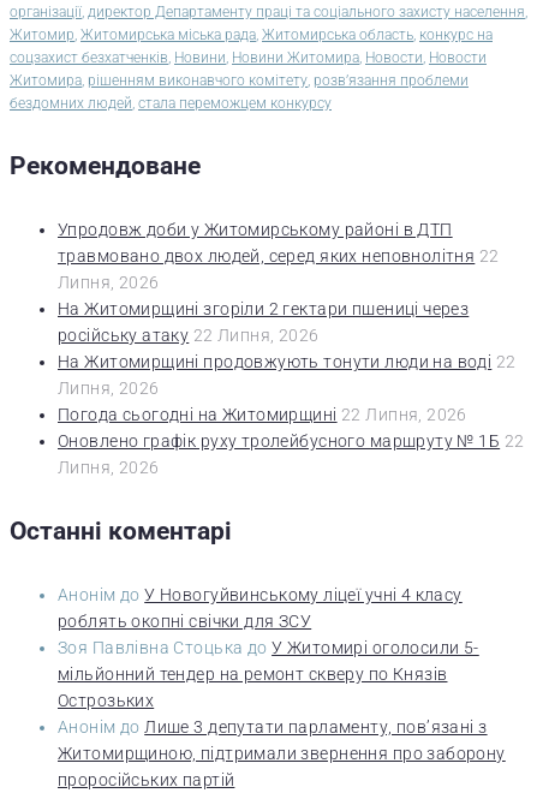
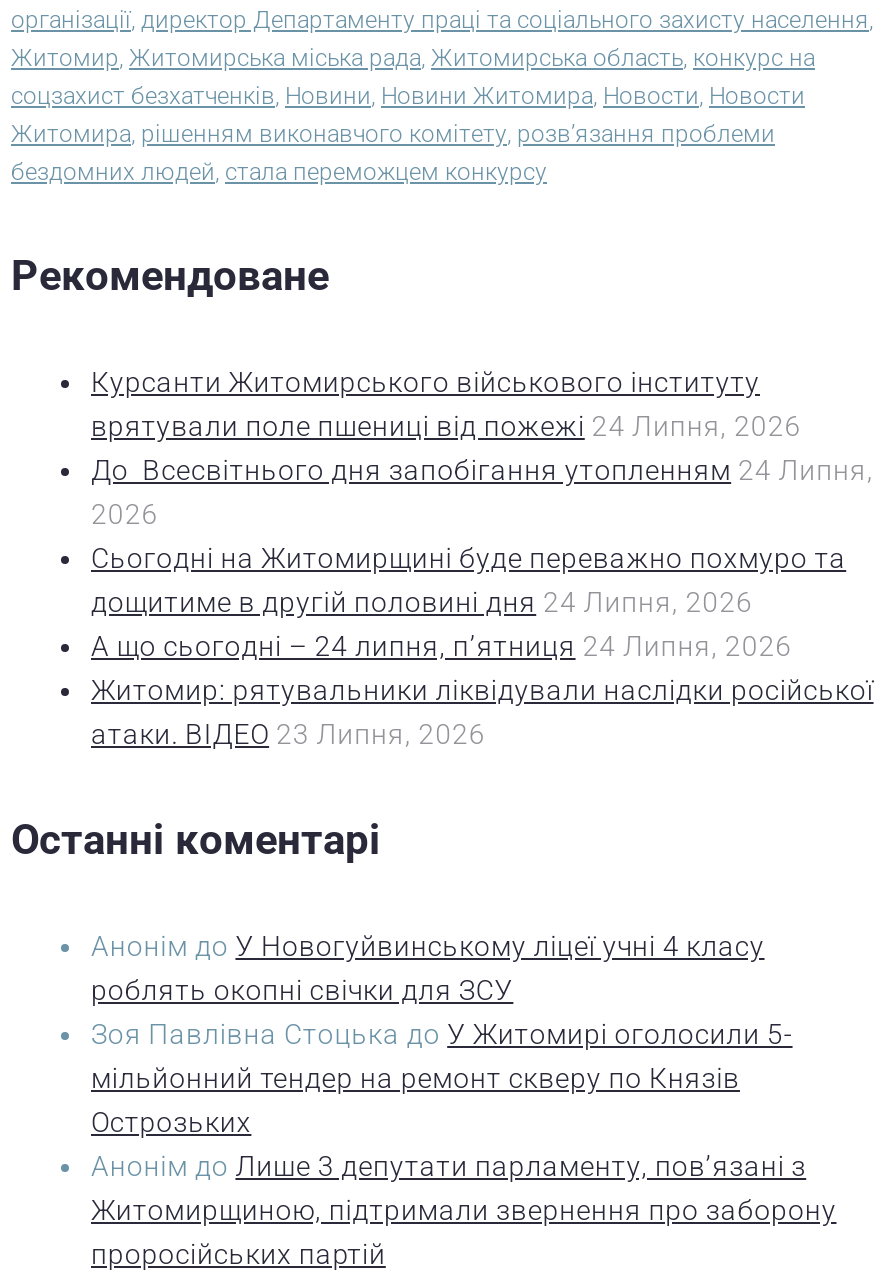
[58,220,524,477] Упродовж доби у Житомирському районі в ДТП | травмовано двох людей, серед яких неповнолітня 22 | Липня, 2026 | На Житомирщині згоріли 2 гектари пшениці через | російську атаку 22 Липня, 2026 | На Житомирщині продовжують тонути люди на воді 22 | Липня, 2026 | Погода сьогодні на Житомирщині 22 Липня, 2026 | Оновлено графік руху тролейбусного маршруту № 1Б 22 | Липня, 2026 -> [91,365,874,749] Курсанти Житомирського військового інституту | врятували поле пшениці від пожежі 24 Липня, 2026 | До Всесвітнього дня запобігання утопленням 24 Липня, | 2026 | Сьогодні на Житомирщині буде переважно похмуро та | дощитиме в другій половині дня 24 Липня, 2026 | А що сьогодні – 24 липня, пʼятниця 24 Липня, 2026 | Житомир: рятувальники ліквідували наслідки російської | атаки. ВІДЕО 23 Липня, 2026

